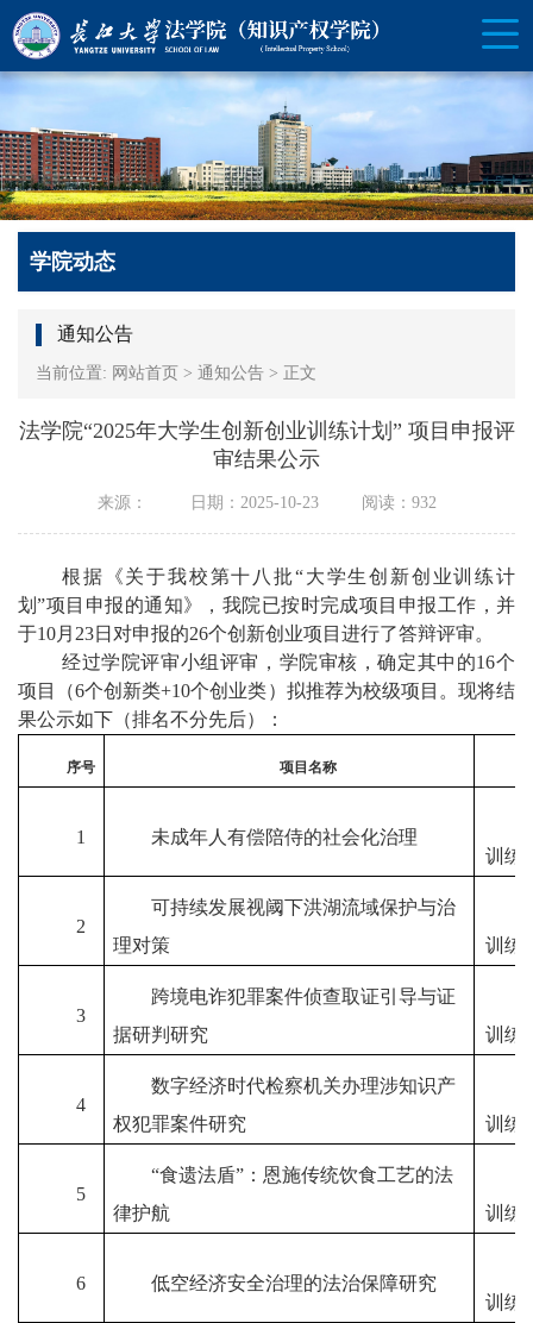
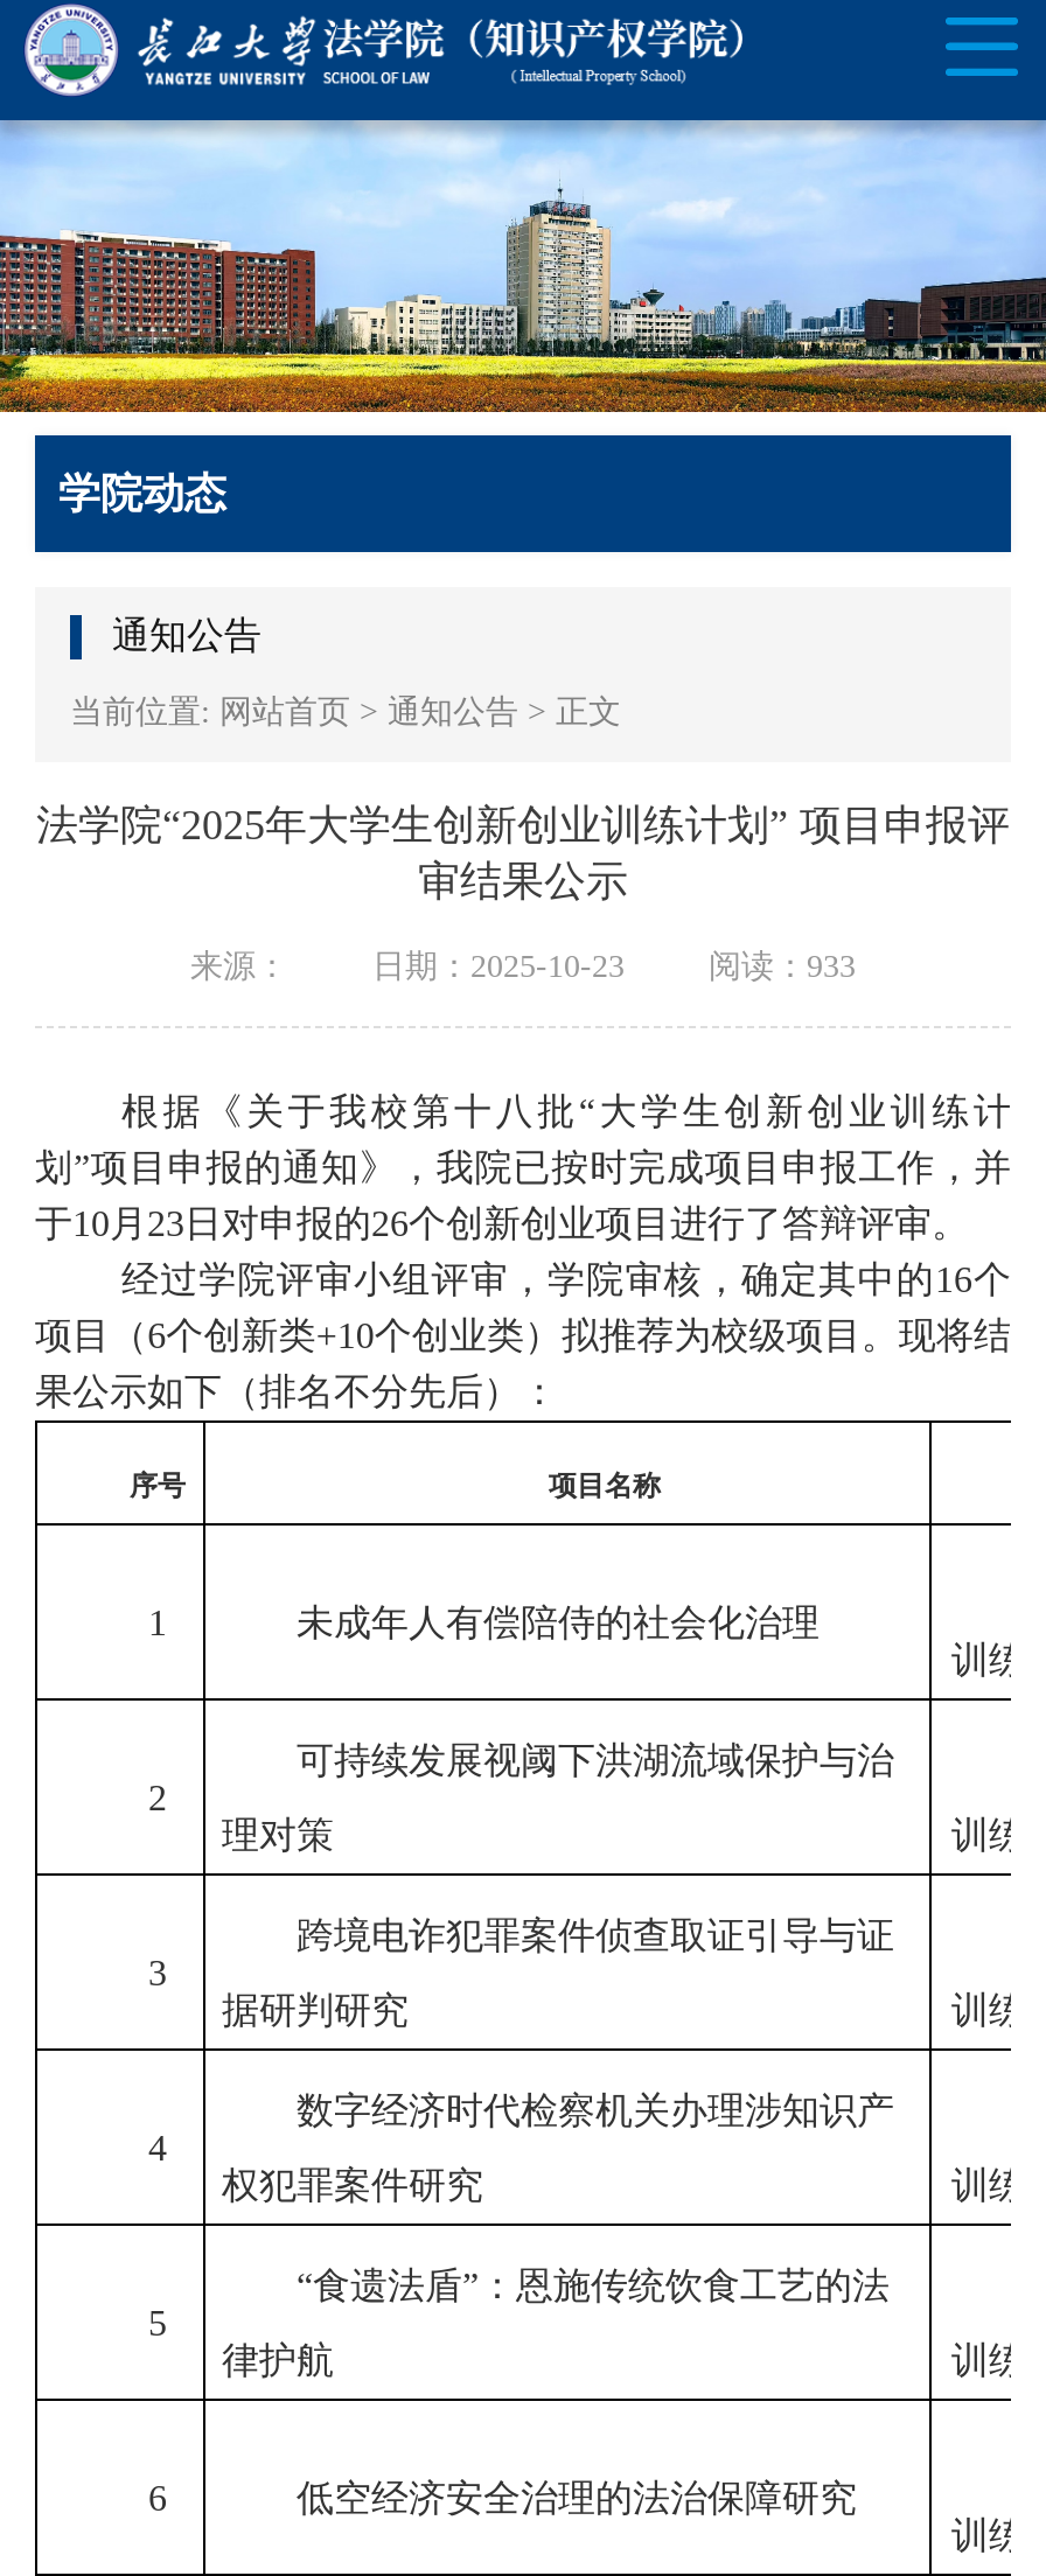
[361,494,436,512] 阅读：932 -> [709,950,856,985] 阅读：933

